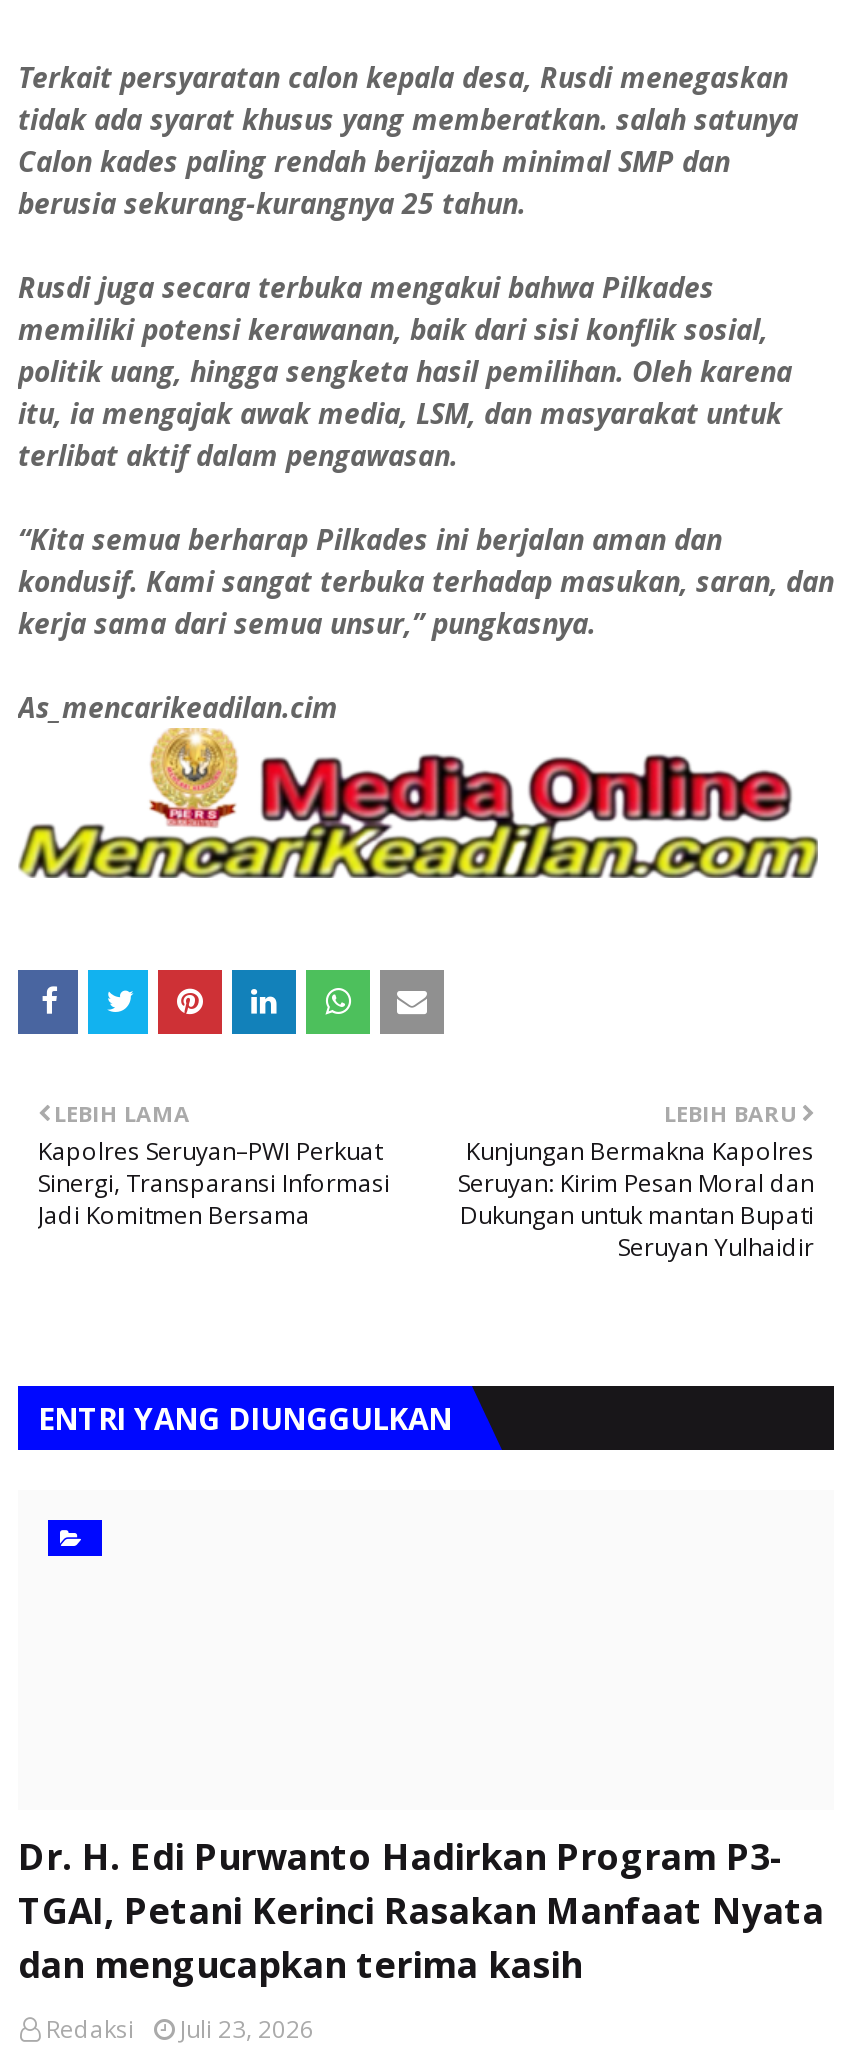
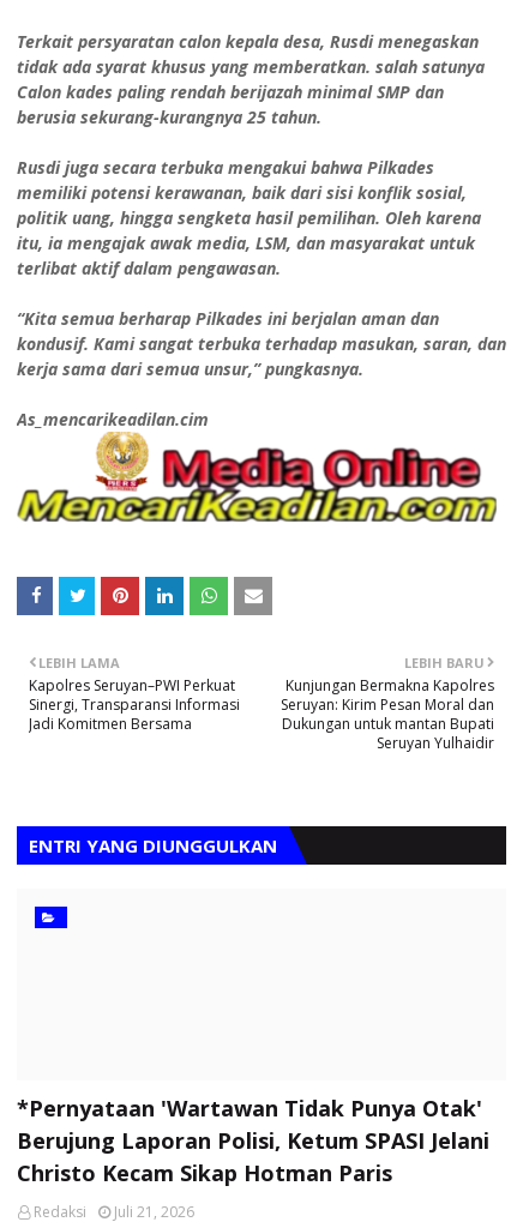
[18,1831,824,1987] Dr. H. Edi Purwanto Hadirkan Program P3- | TGAI, Petani Kerinci Rasakan Manfaat Nyata | dan mengucapkan terima kasih -> [17,1093,489,1187] *Pernyataan 'Wartawan Tidak Punya Otak' | Berujung Laporan Polisi, Ketum SPASI Jelani | Christo Kecam Sikap Hotman Paris
[46,2011,314,2045] Redaksi Juli 23, 2026 -> [34,1201,194,1221] Redaksi Juli 21, 2026

